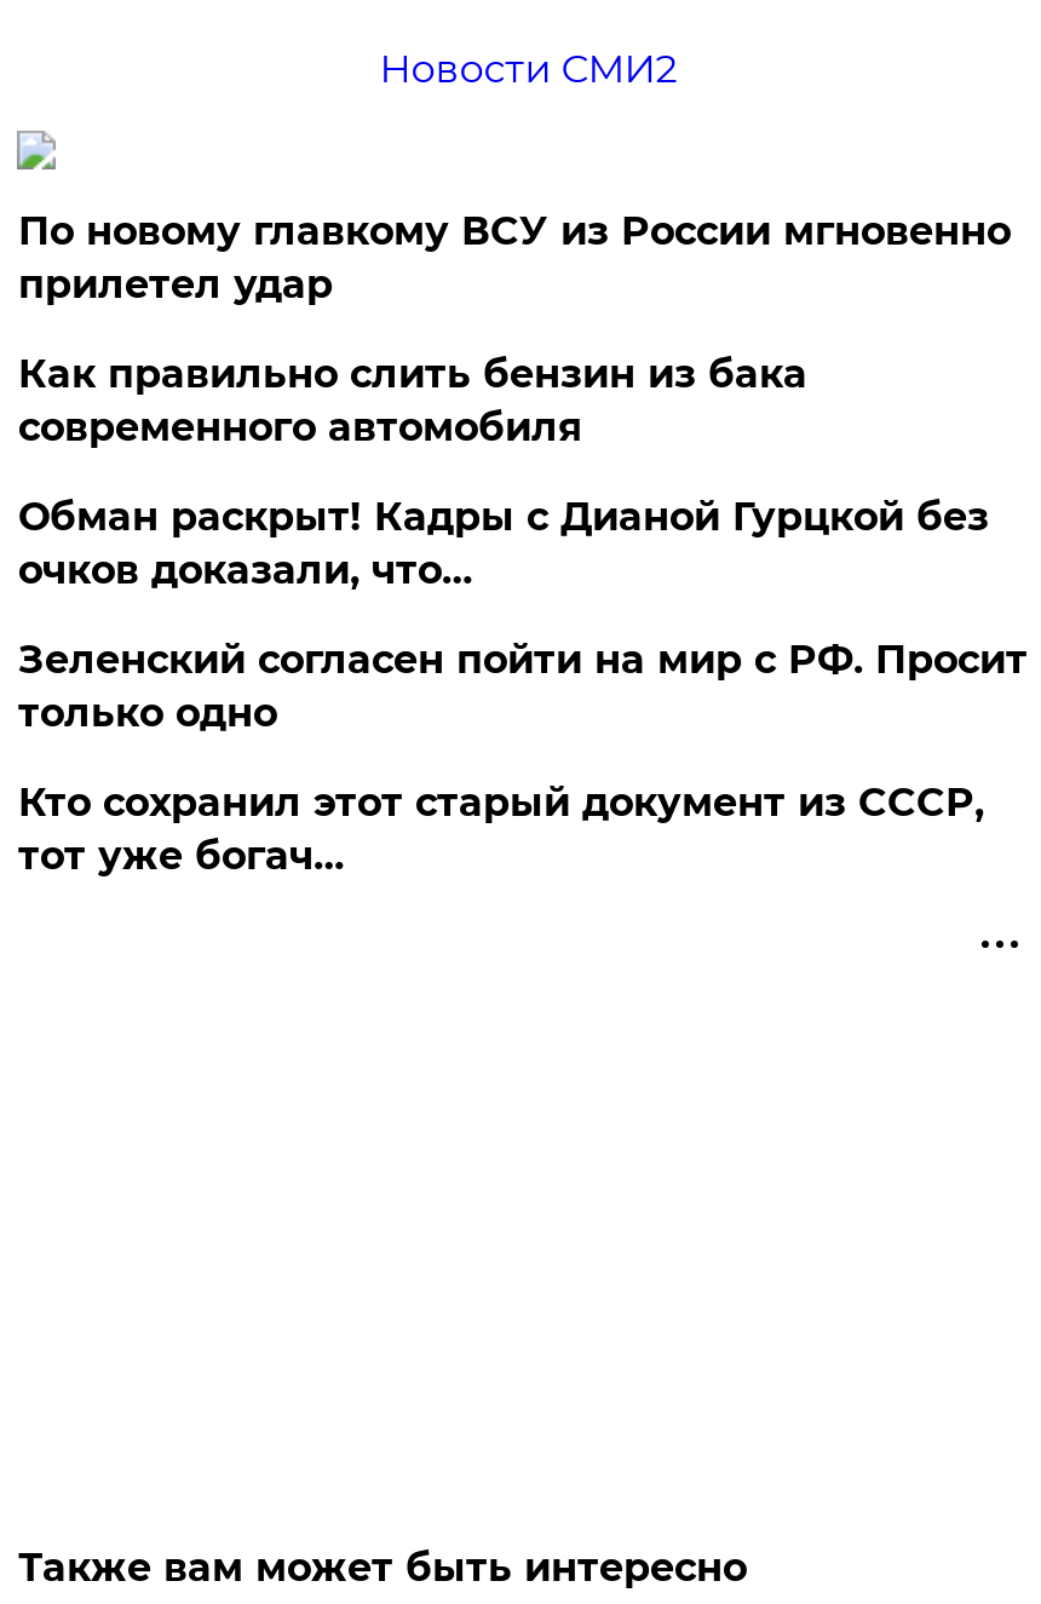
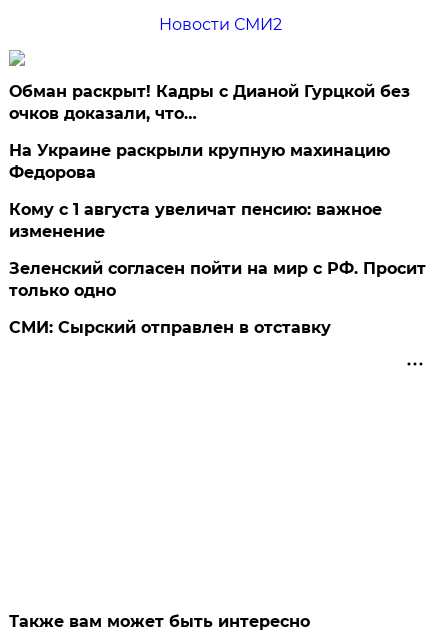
[18,209,1010,451] По новому главкому ВСУ из России мгновенно | прилетел удар | Как правильно слить бензин из бака | современного автомобиля -> none
moved [18,495,989,594] -> [9,82,410,123]: Обман раскрыт! Кадры с Дианой Гурцкой без | очков доказали, что…
none -> [9,141,390,241] На Украине раскрыли крупную махинацию | Федорова | Кому с 1 августа увеличат пенсию: важное | изменение
[18,780,984,880] Кто сохранил этот старый документ из СССР, | тот уже богач… -> [9,318,331,337] СМИ: Сырский отправлен в отставку

